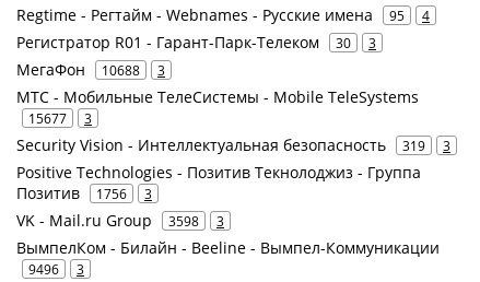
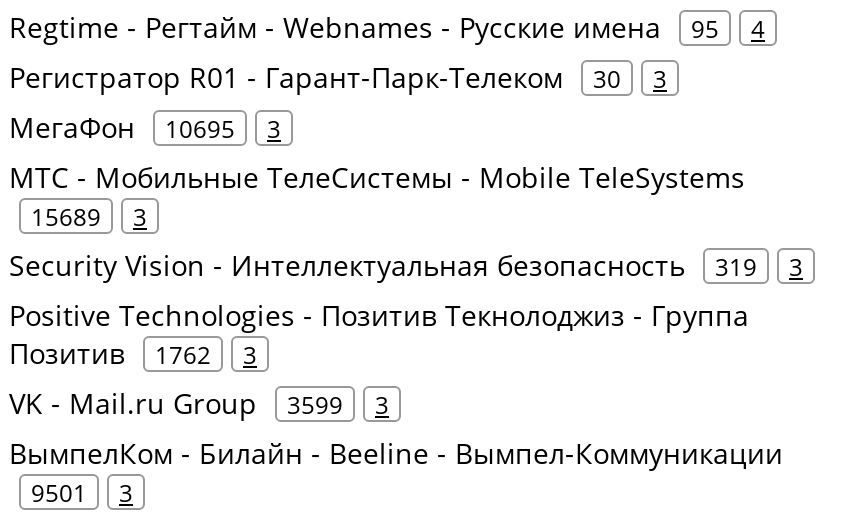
[16,59,165,80] МегаФон 10688 3 -> [9,108,281,146] МегаФон 10695 3
[28,109,92,127] 15677 3 -> [31,200,147,232] 15689 3
[16,183,152,203] Позитив 1756 3 -> [9,334,257,372] Позитив 1762 3
[16,210,224,231] VK - Mail.ru Group 3598 3 -> [9,384,389,422] VK - Mail.ru Group 3599 3
[28,260,84,278] 9496 3 -> [31,476,133,508] 9501 3

